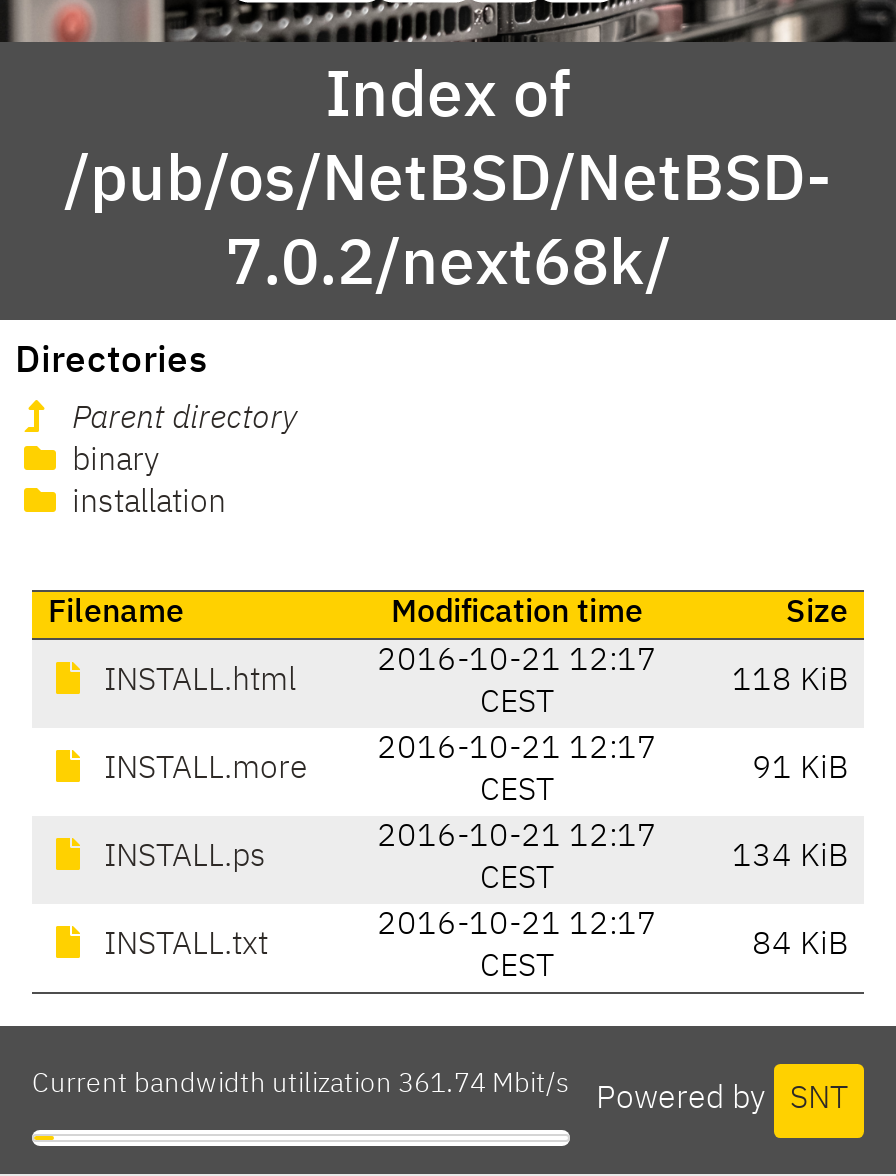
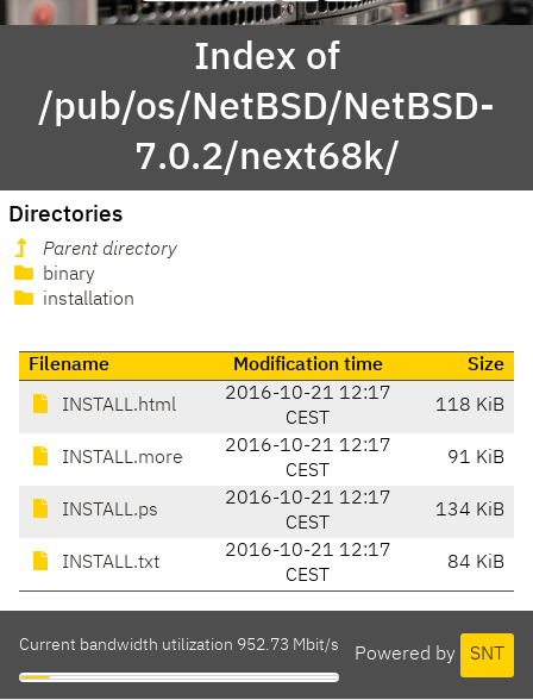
[32,1070,570,1098] Current bandwidth utilization 361.74 Mbit/s -> [19,637,339,654] Current bandwidth utilization 952.73 Mbit/s

